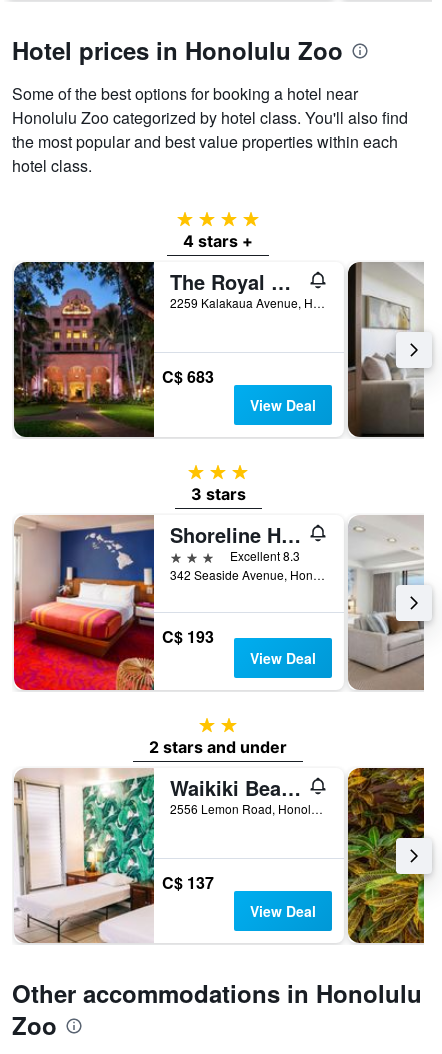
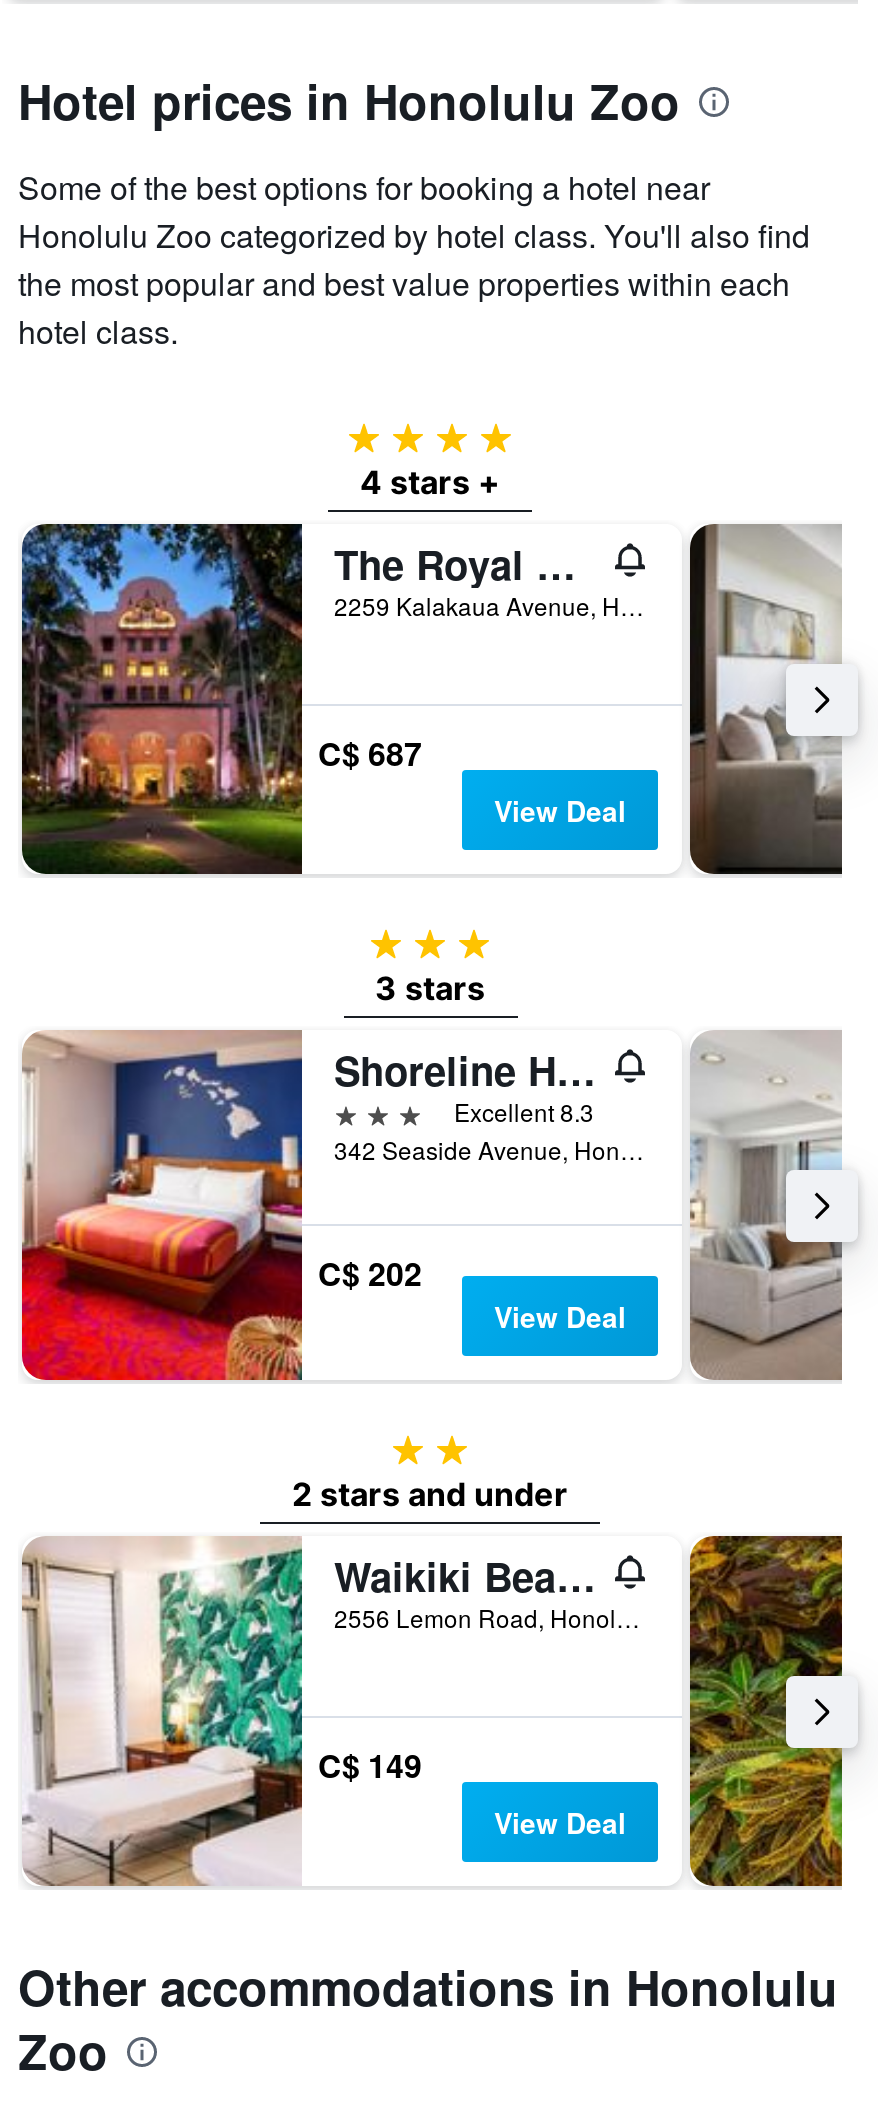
[162,365,214,388] C$ 683 -> [318,730,422,776] C$ 687
[162,624,214,647] C$ 193 -> [318,1249,422,1295] C$ 202
[162,871,214,894] C$ 137 -> [318,1742,422,1788] C$ 149

